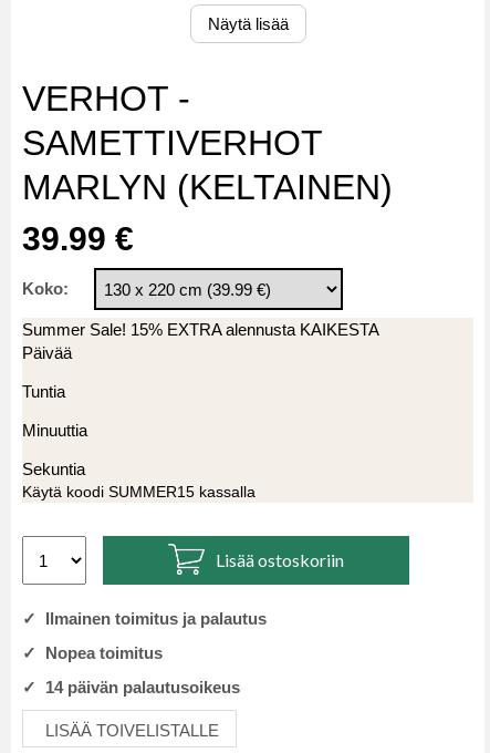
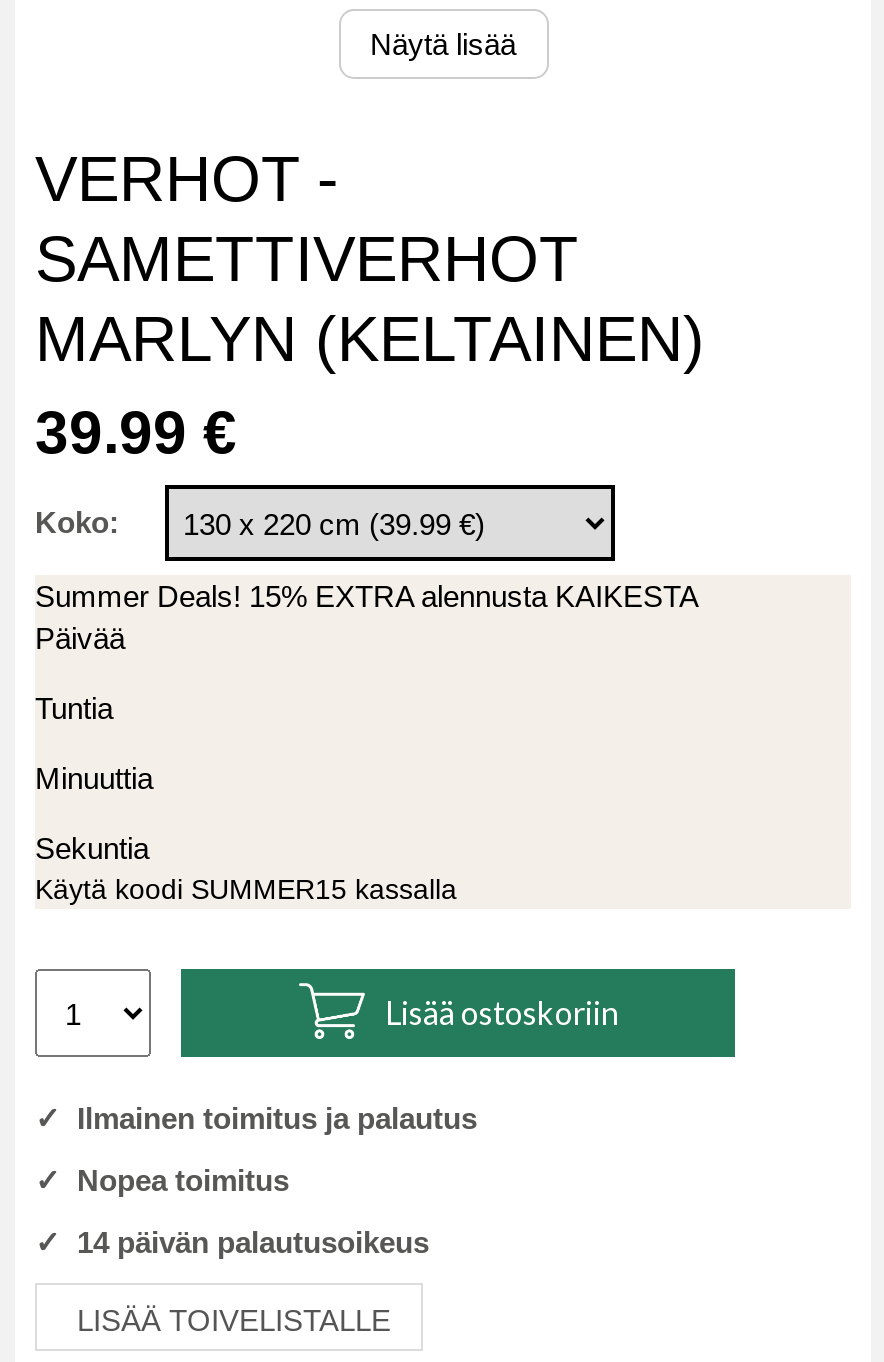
[22,320,379,339] Summer Sale! 15% EXTRA alennusta KAIKESTA -> [35,579,699,613] Summer Deals! 15% EXTRA alennusta KAIKESTA

